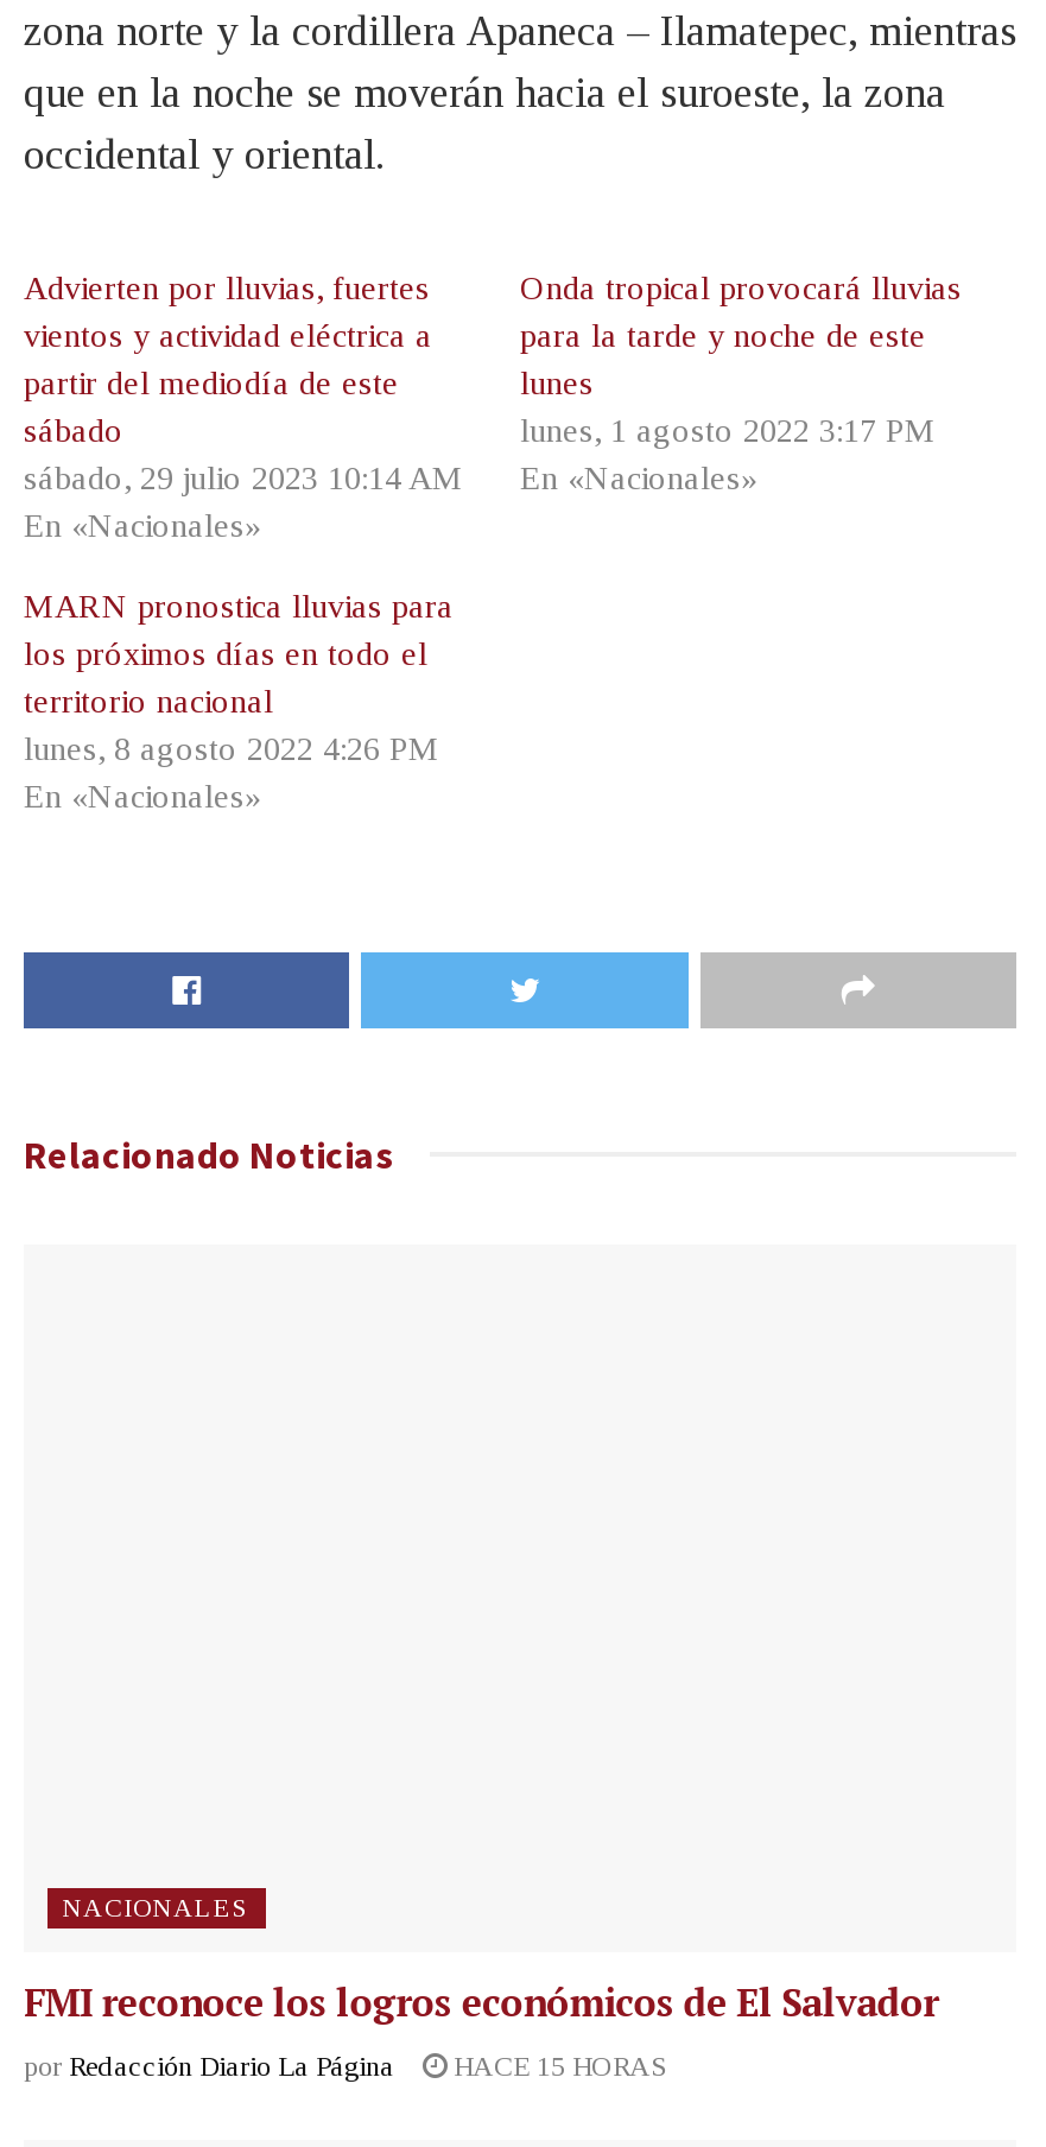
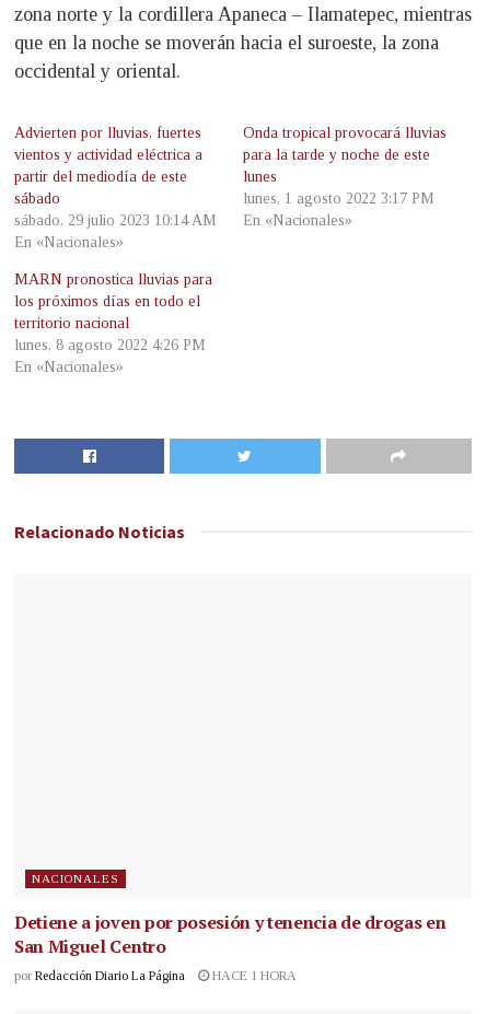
[24,1977,939,2029] FMI reconoce los logros económicos de El Salvador -> [14,911,446,959] Detiene a joven por posesión y tenencia de drogas en | San Miguel Centro
[24,2051,667,2084] por Redacción Diario La Página HACE 15 HORAS -> [14,968,297,984] por Redacción Diario La Página HACE 1 HORA

